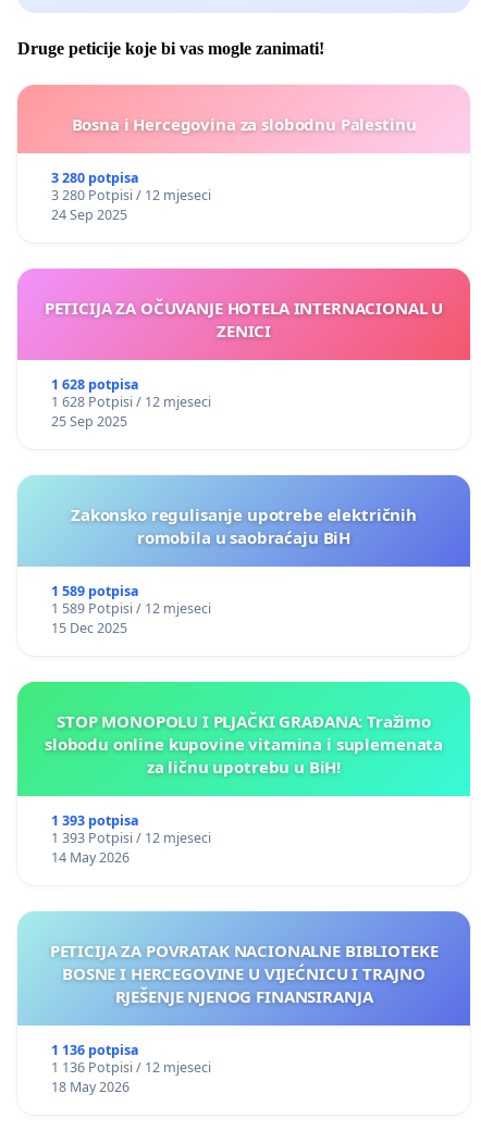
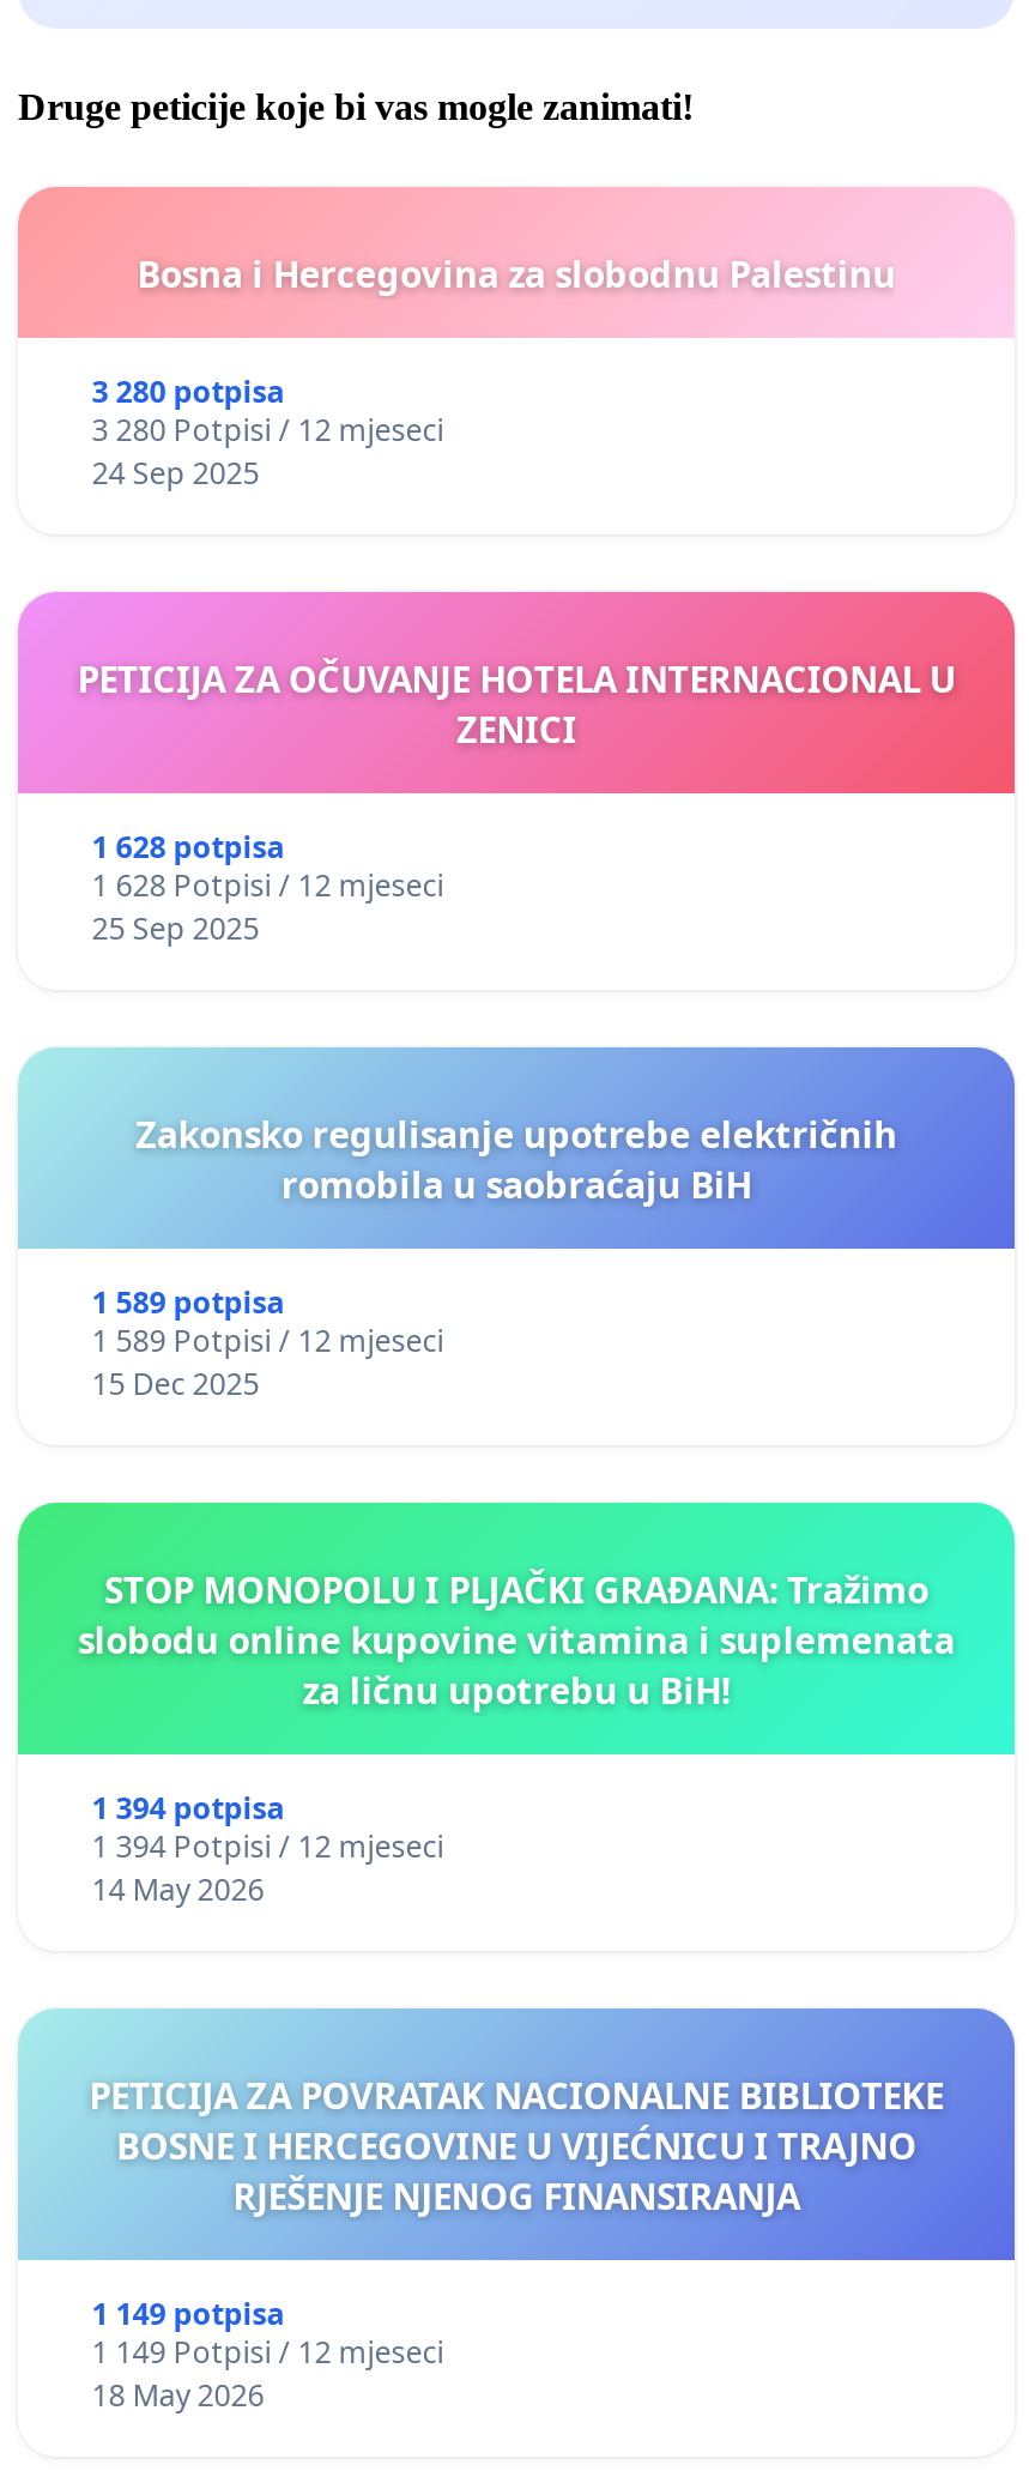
[51,811,139,830] 1 393 potpisa -> [92,1788,286,1828] 1 394 potpisa
[51,829,211,847] 1 393 Potpisi / 12 mjeseci -> [92,1826,444,1867] 1 394 Potpisi / 12 mjeseci
[51,1041,139,1059] 1 136 potpisa -> [92,2293,286,2334] 1 149 potpisa
[51,1058,211,1077] 1 136 Potpisi / 12 mjeseci -> [92,2332,444,2373] 1 149 Potpisi / 12 mjeseci

